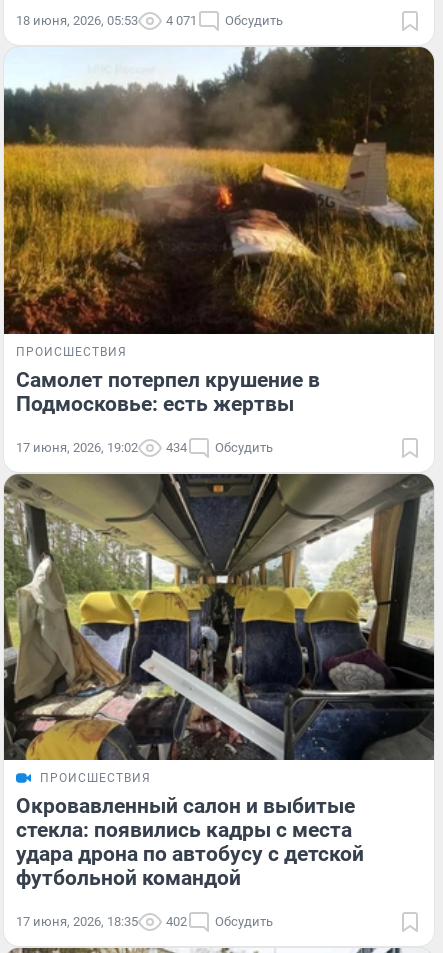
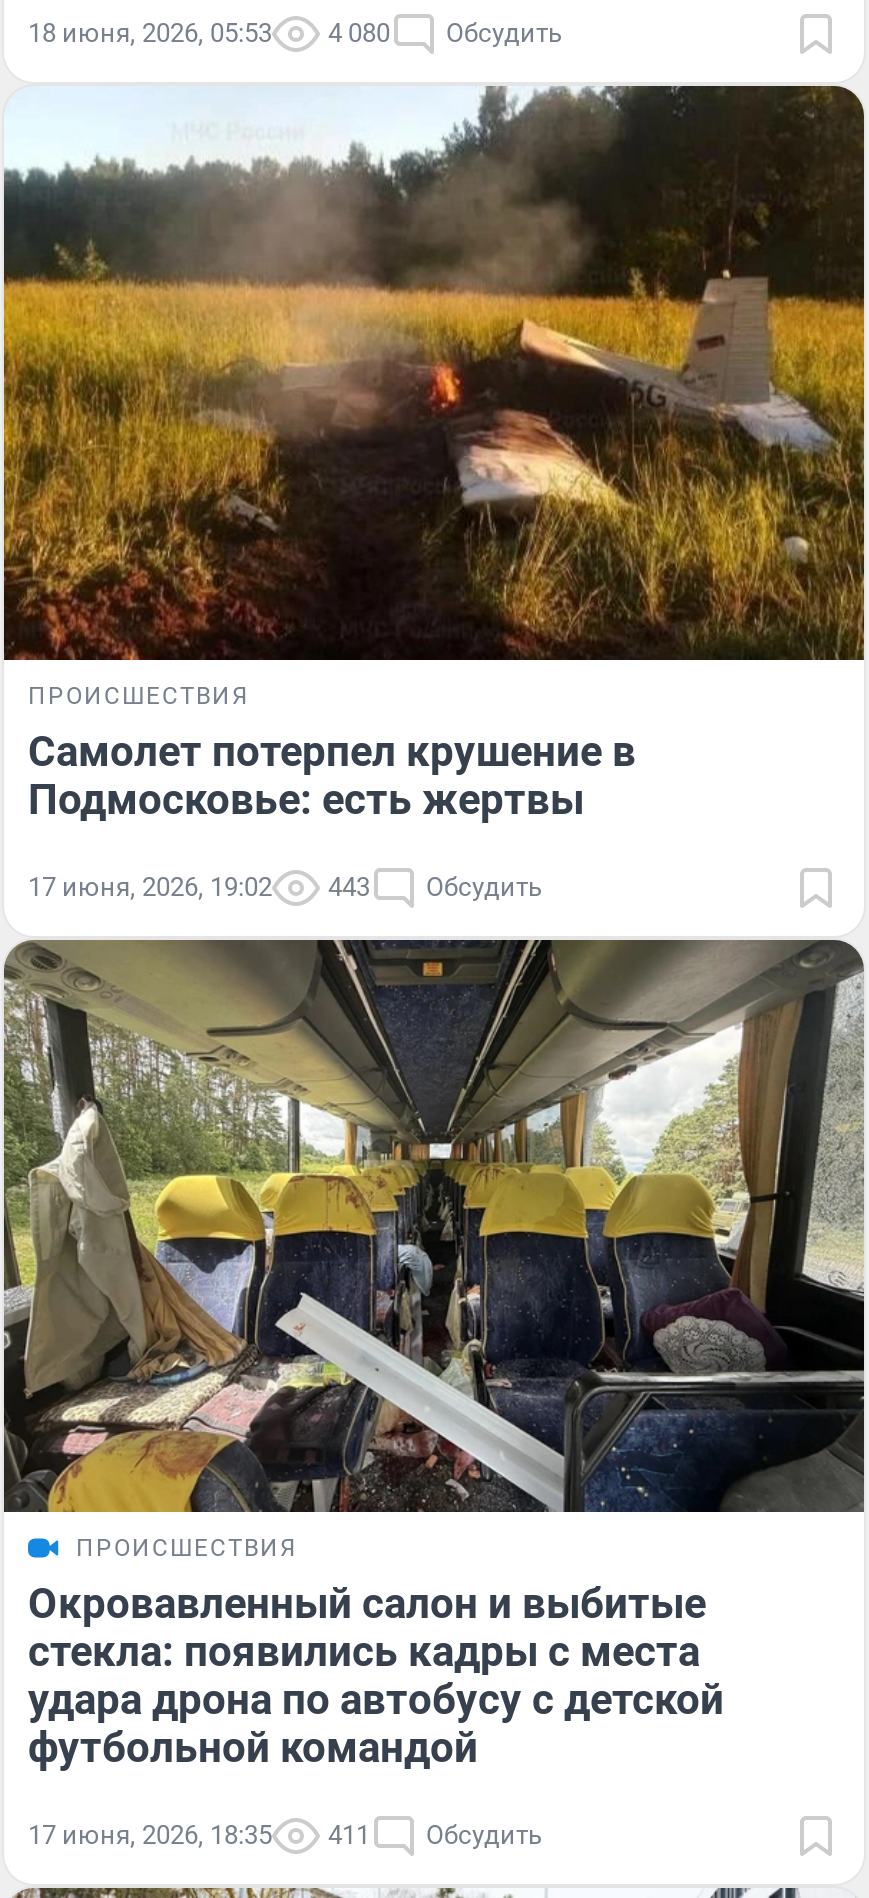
[16,13,283,28] 18 июня, 2026, 05:53 4 071 Обсудить -> [28,18,562,48] 18 июня, 2026, 05:53 4 080 Обсудить
[16,440,273,455] 17 июня, 2026, 19:02 434 Обсудить -> [28,871,542,901] 17 июня, 2026, 19:02 443 Обсудить
[16,914,273,929] 17 июня, 2026, 18:35 402 Обсудить -> [28,1820,542,1850] 17 июня, 2026, 18:35 411 Обсудить

